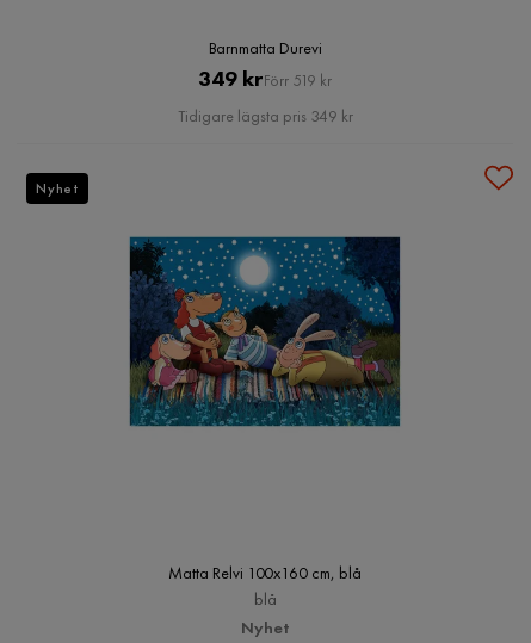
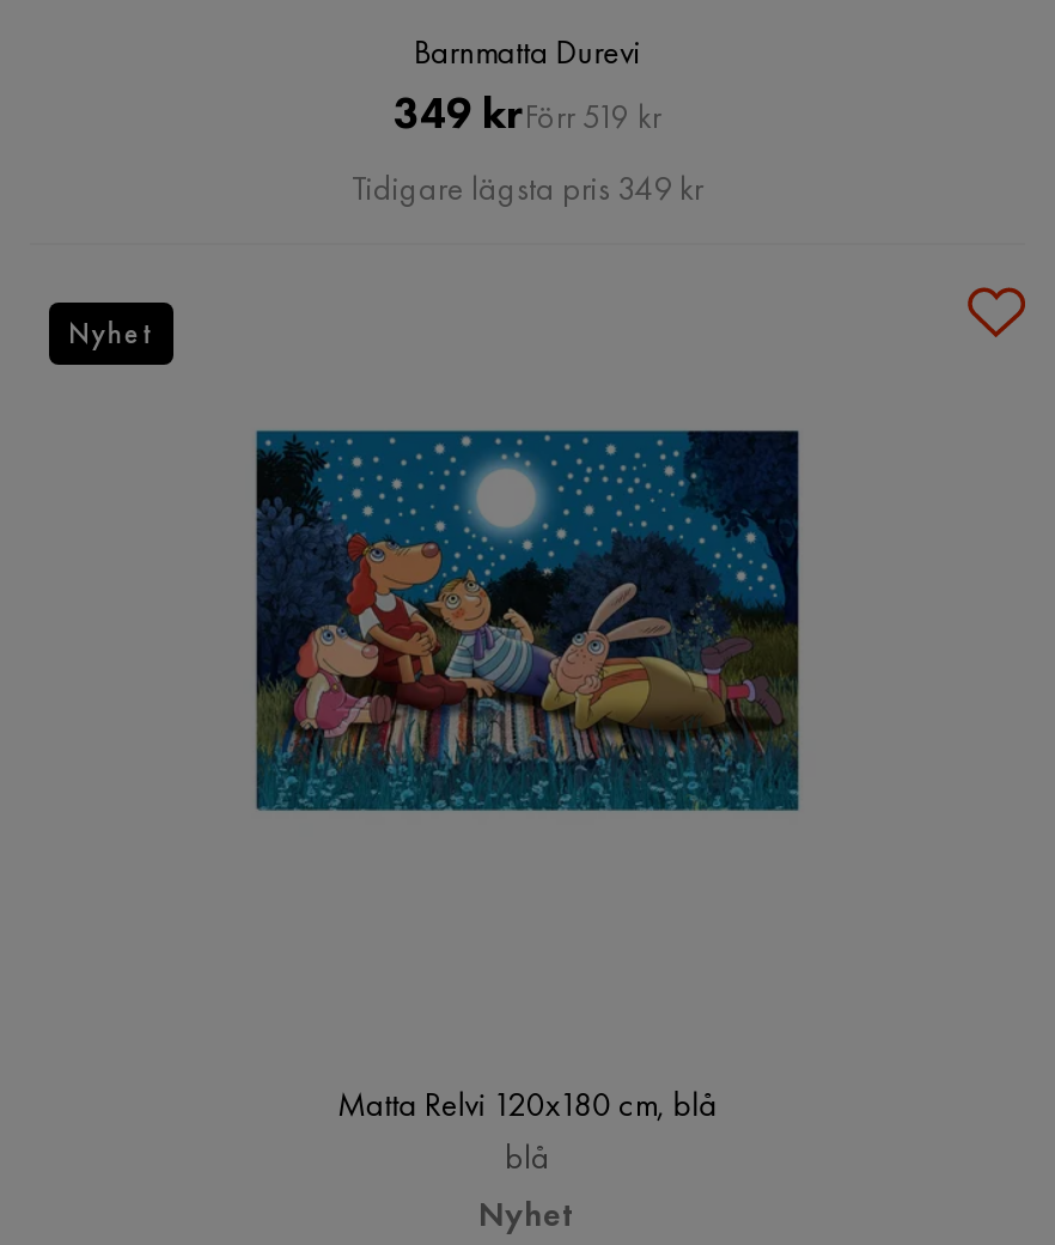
[169,562,361,583] Matta Relvi 100x160 cm, blå -> [337,1082,718,1125] Matta Relvi 120x180 cm, blå

